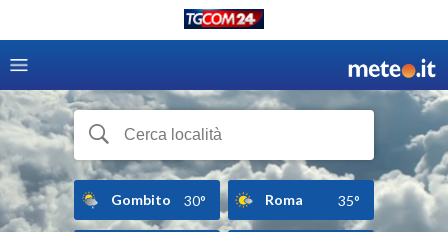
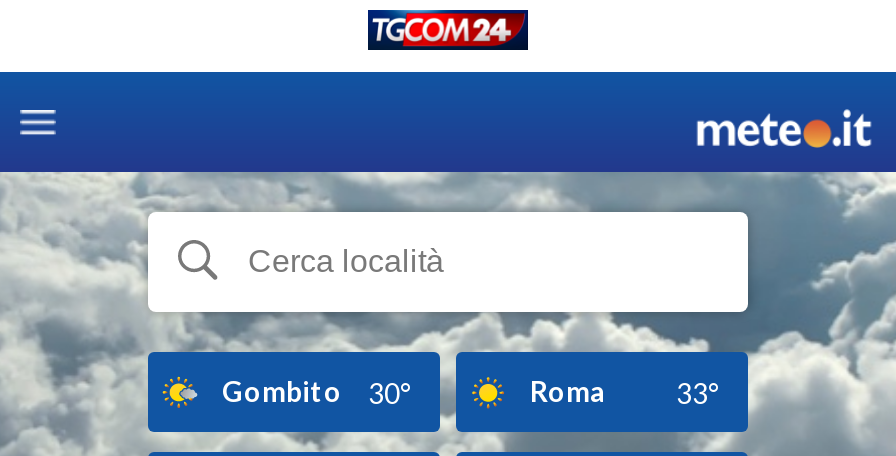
[338,191,360,208] 35° -> [676,375,720,409] 33°

